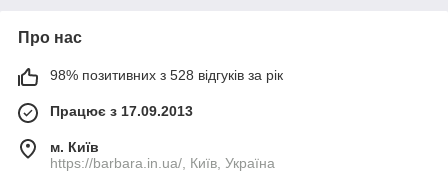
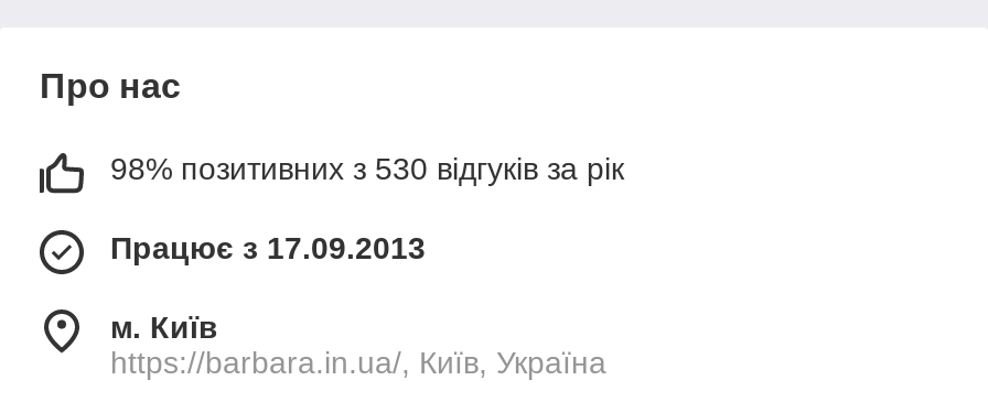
[50,67,283,83] 98% позитивних з 528 відгуків за рік -> [110,151,624,186] 98% позитивних з 530 відгуків за рік

